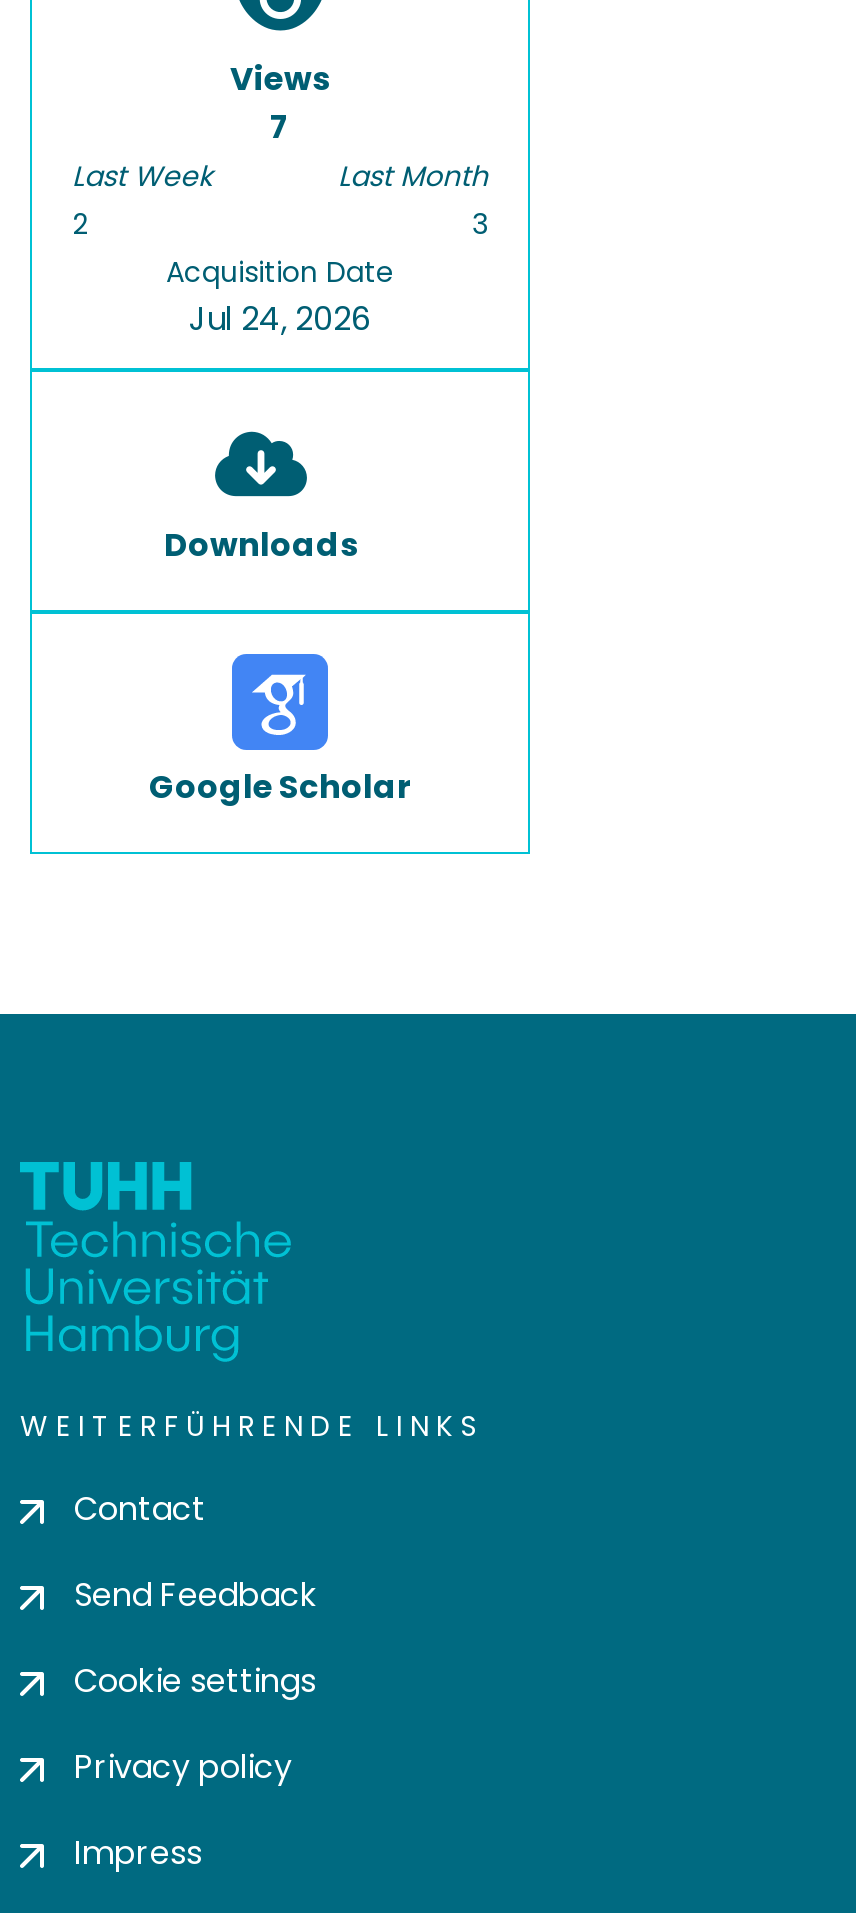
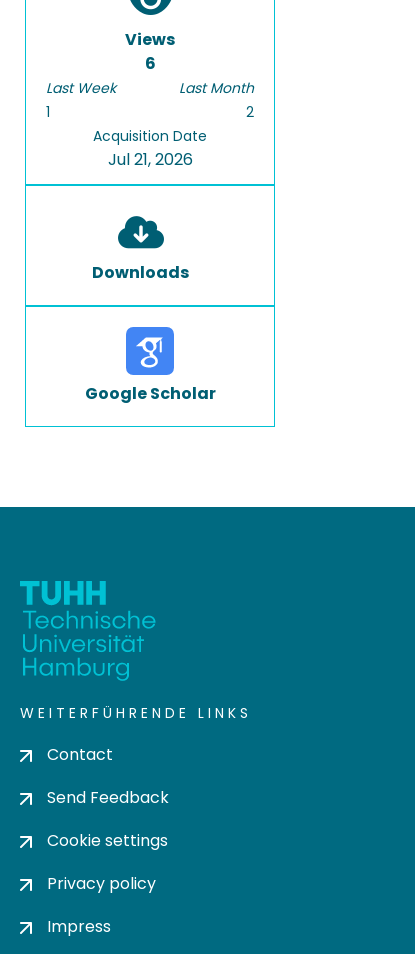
[270,104,290,150] 7 -> [144,52,155,75] 6
[72,204,88,244] 2 -> [46,102,50,122] 1
[472,204,488,244] 3 -> [246,102,254,122] 2
[189,296,371,342] Jul 24, 2026 -> [107,148,192,171] Jul 21, 2026

